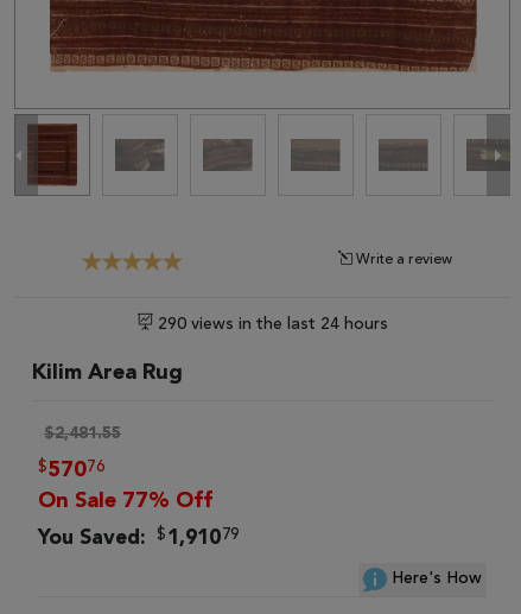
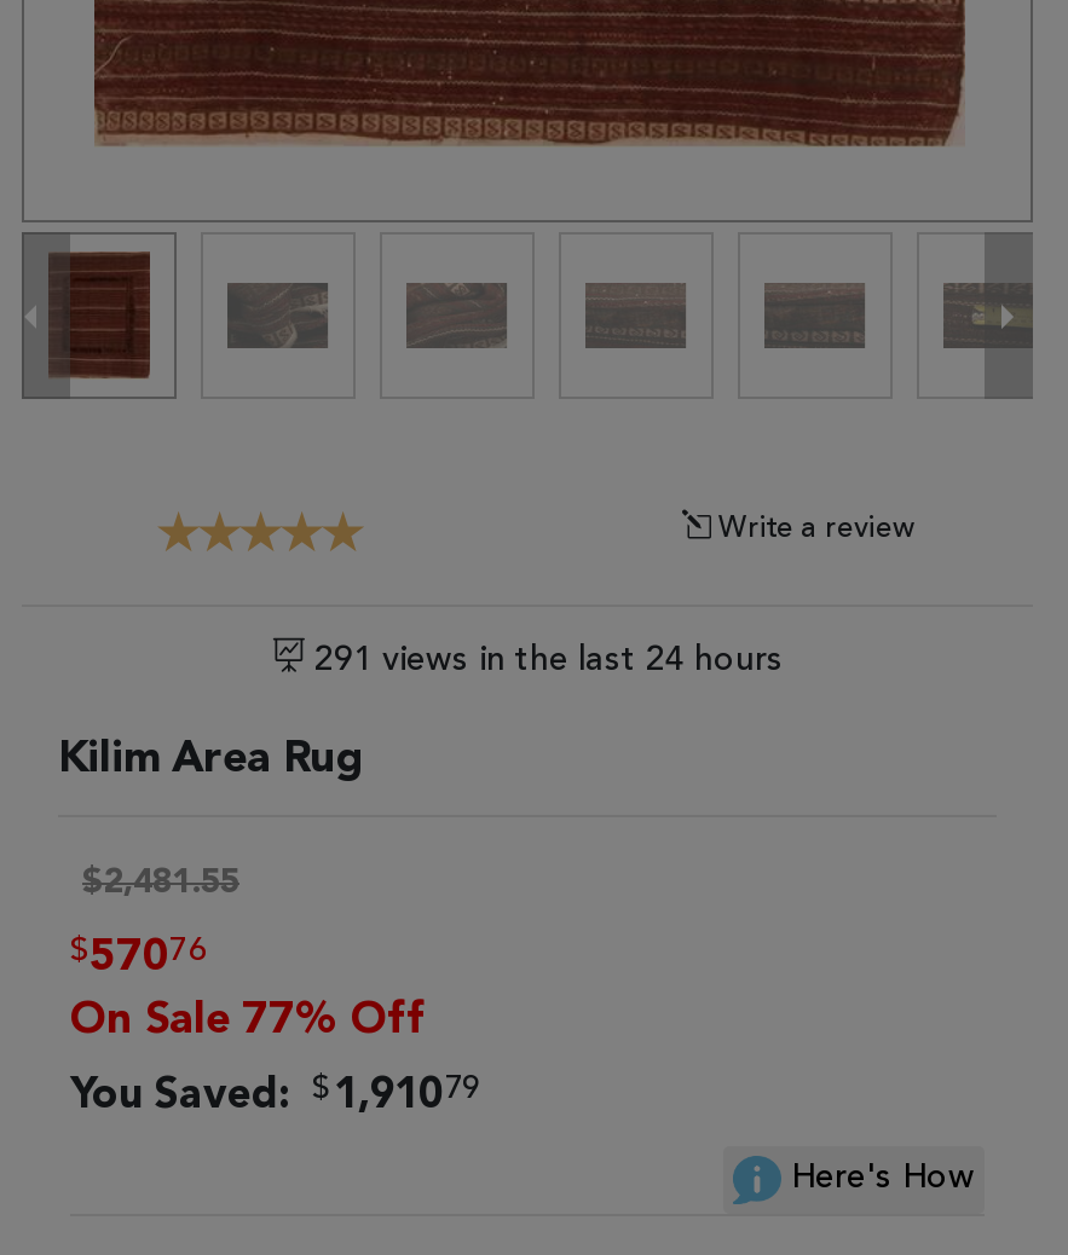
[153,316,388,333] 290 views in the last 24 hours -> [305,643,784,677] 291 views in the last 24 hours

